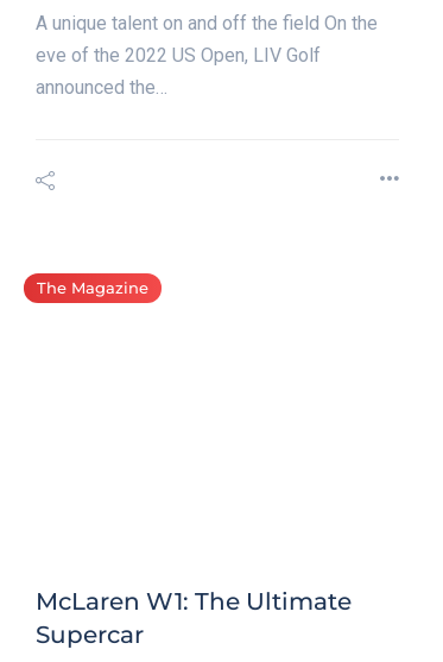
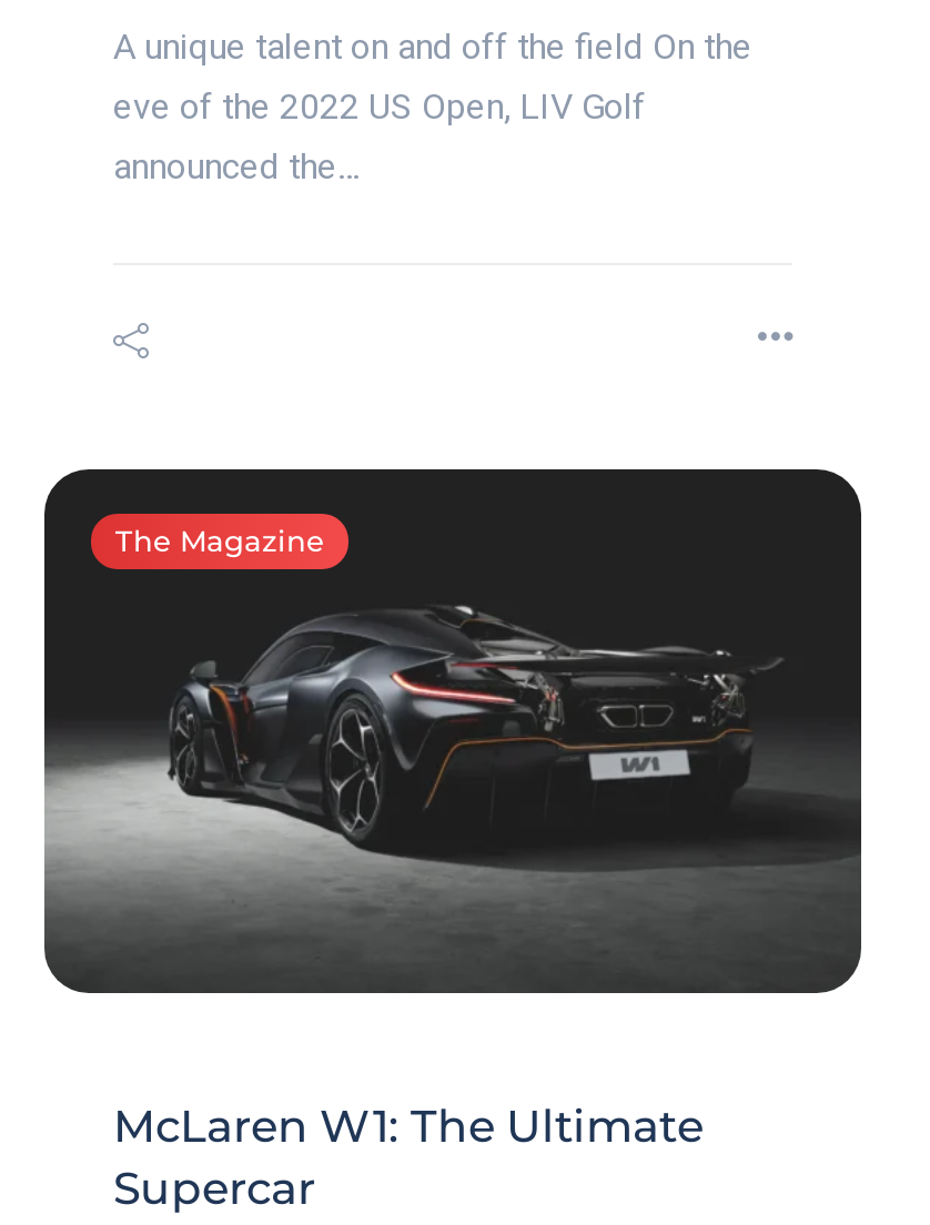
none -> [42,467,863,995] [image]

